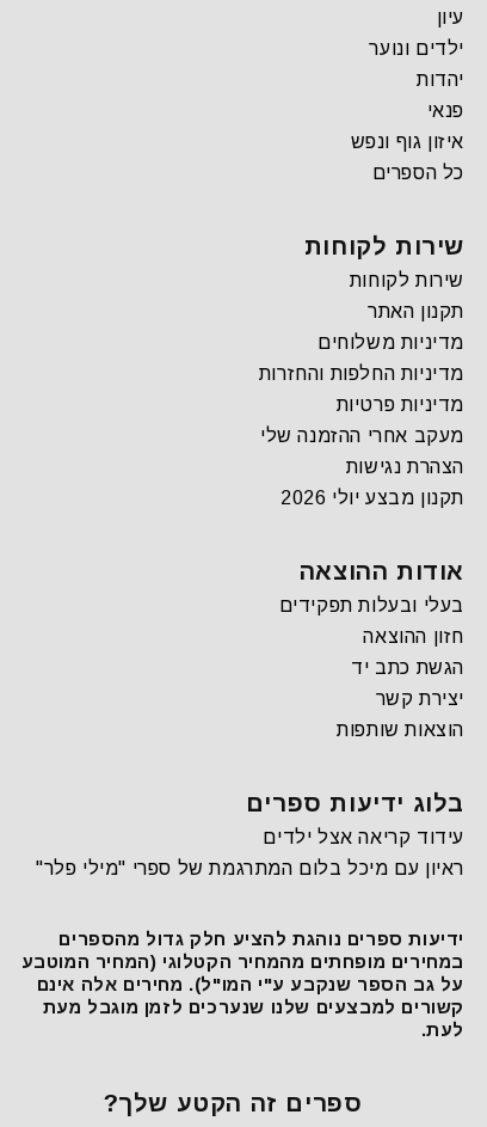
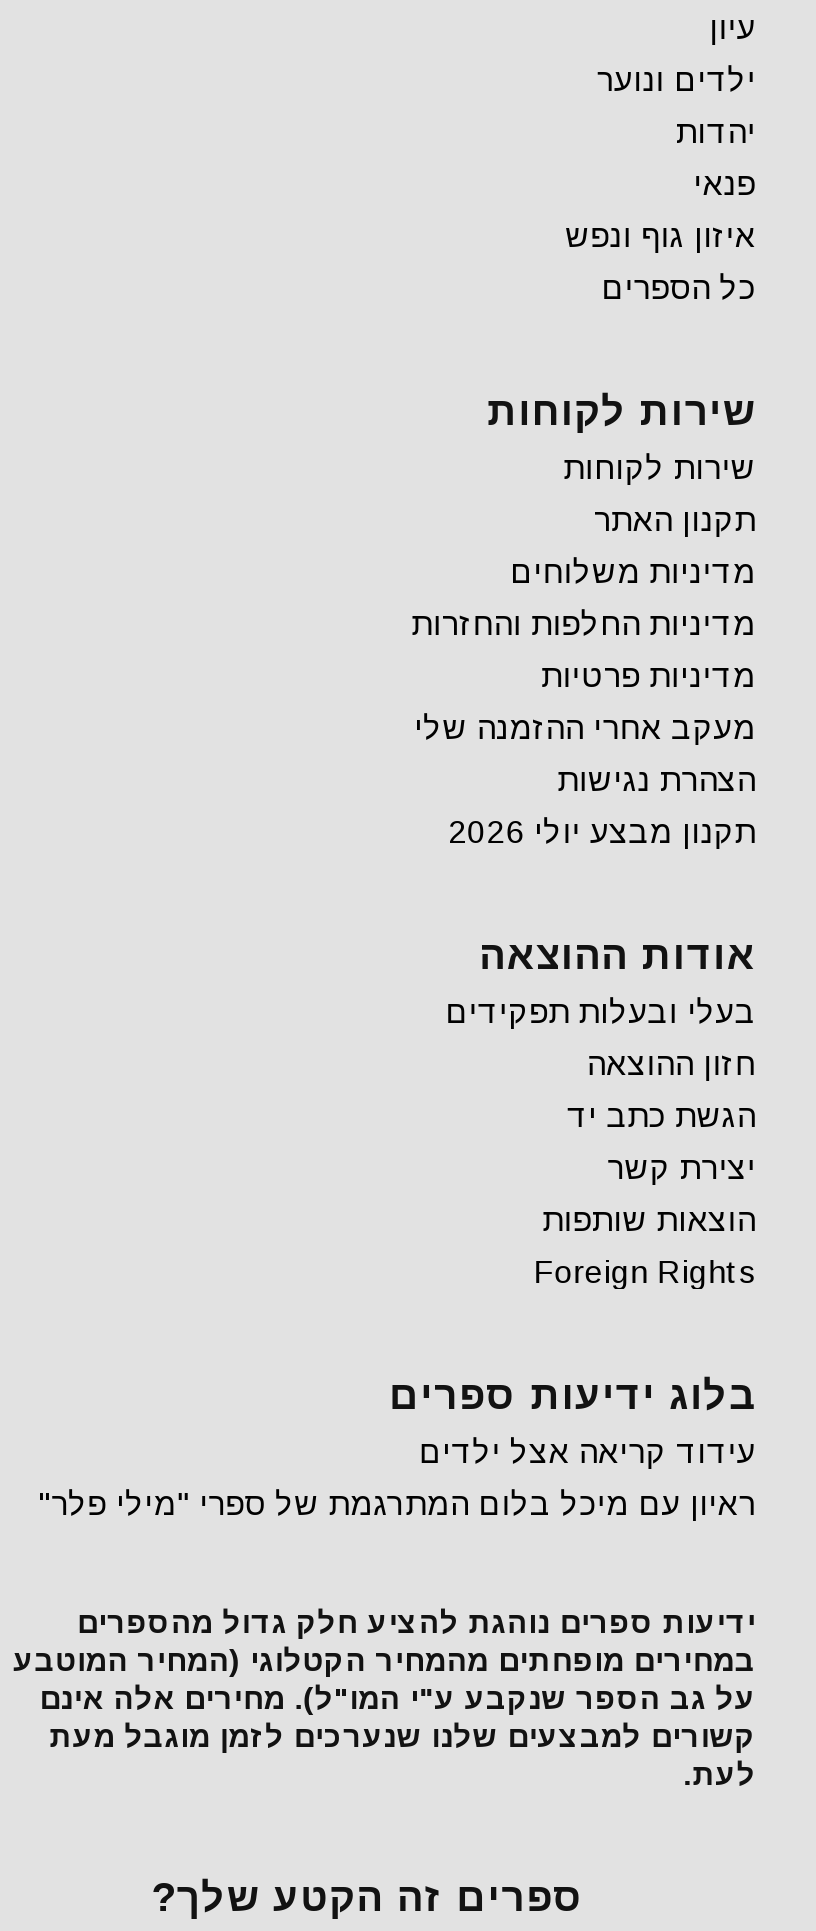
none -> [533,1255,756,1289] Foreign Rights

